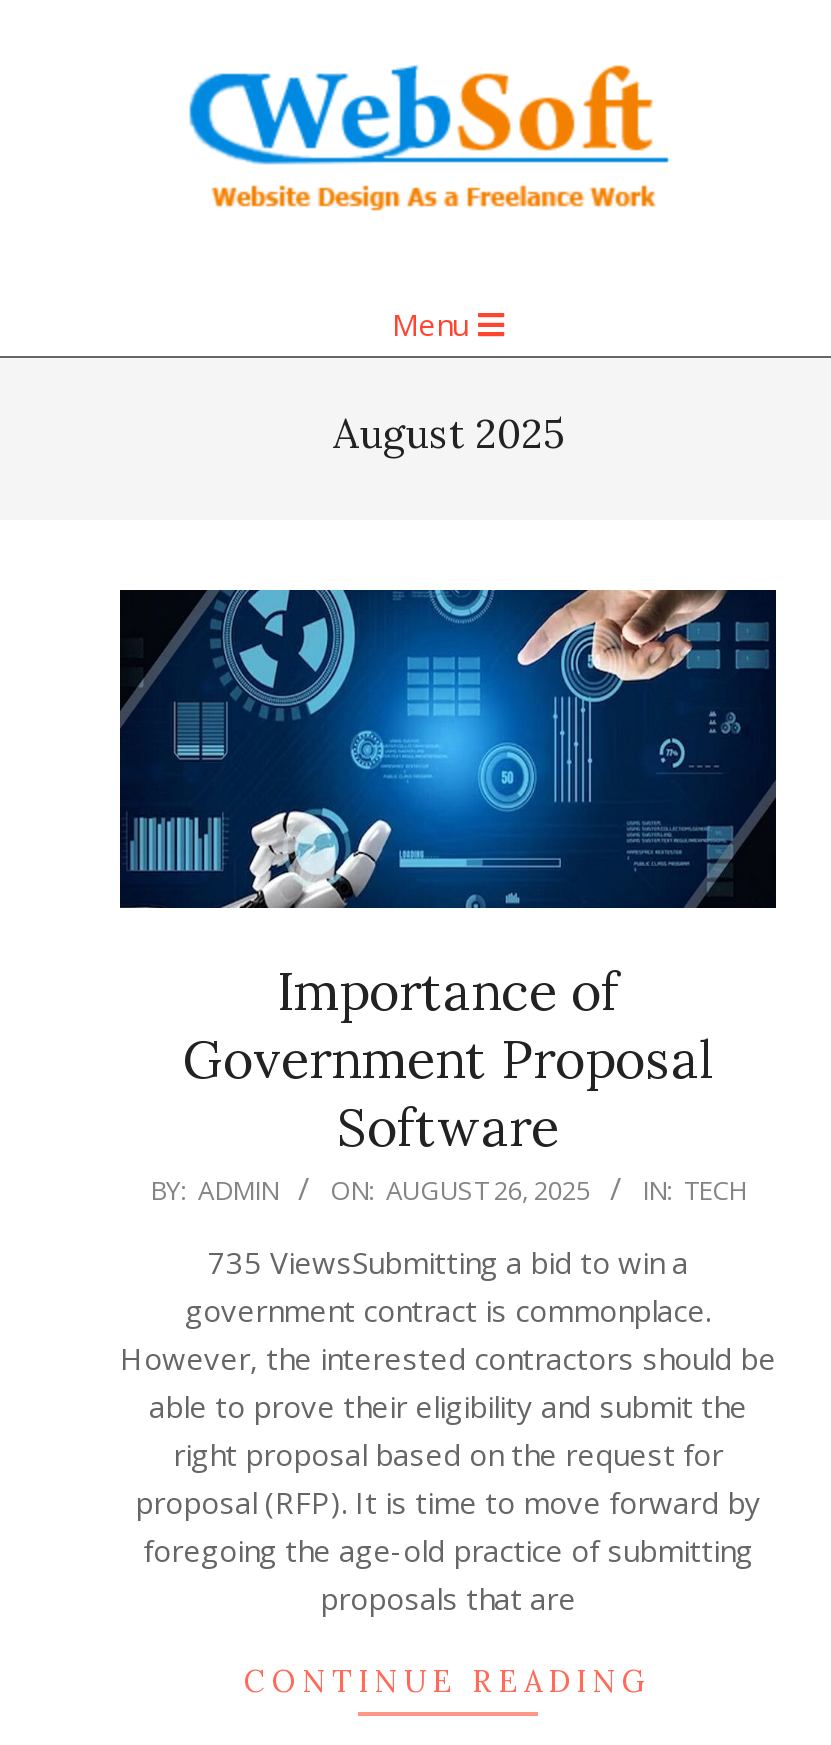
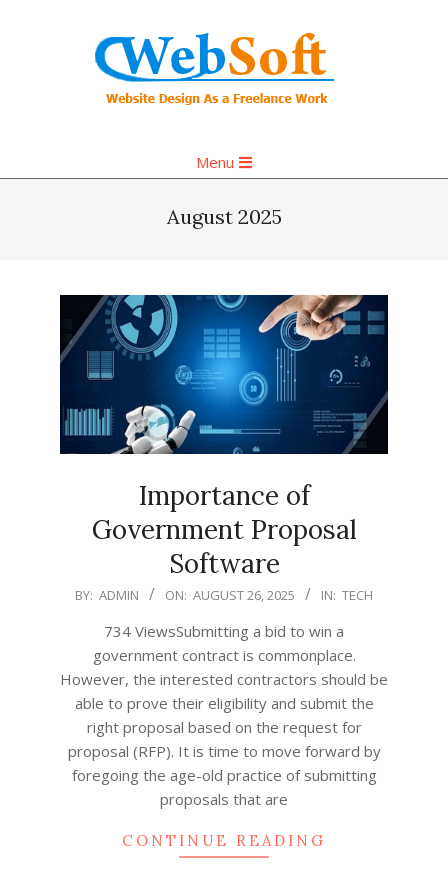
[208,1243,688,1283] 735 ViewsSubmitting a bid to win a -> [104,621,344,641] 734 ViewsSubmitting a bid to win a

